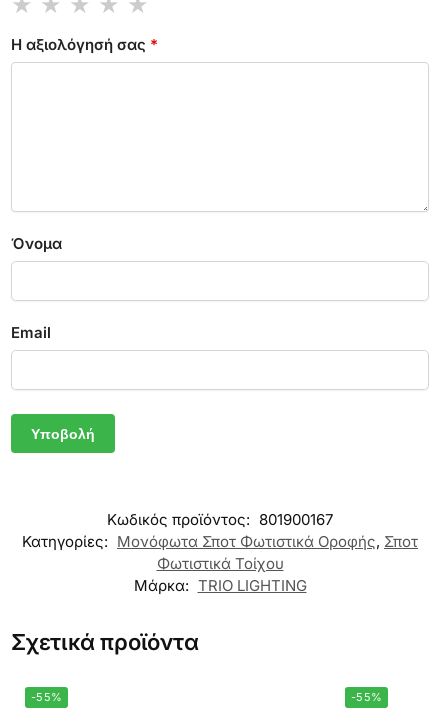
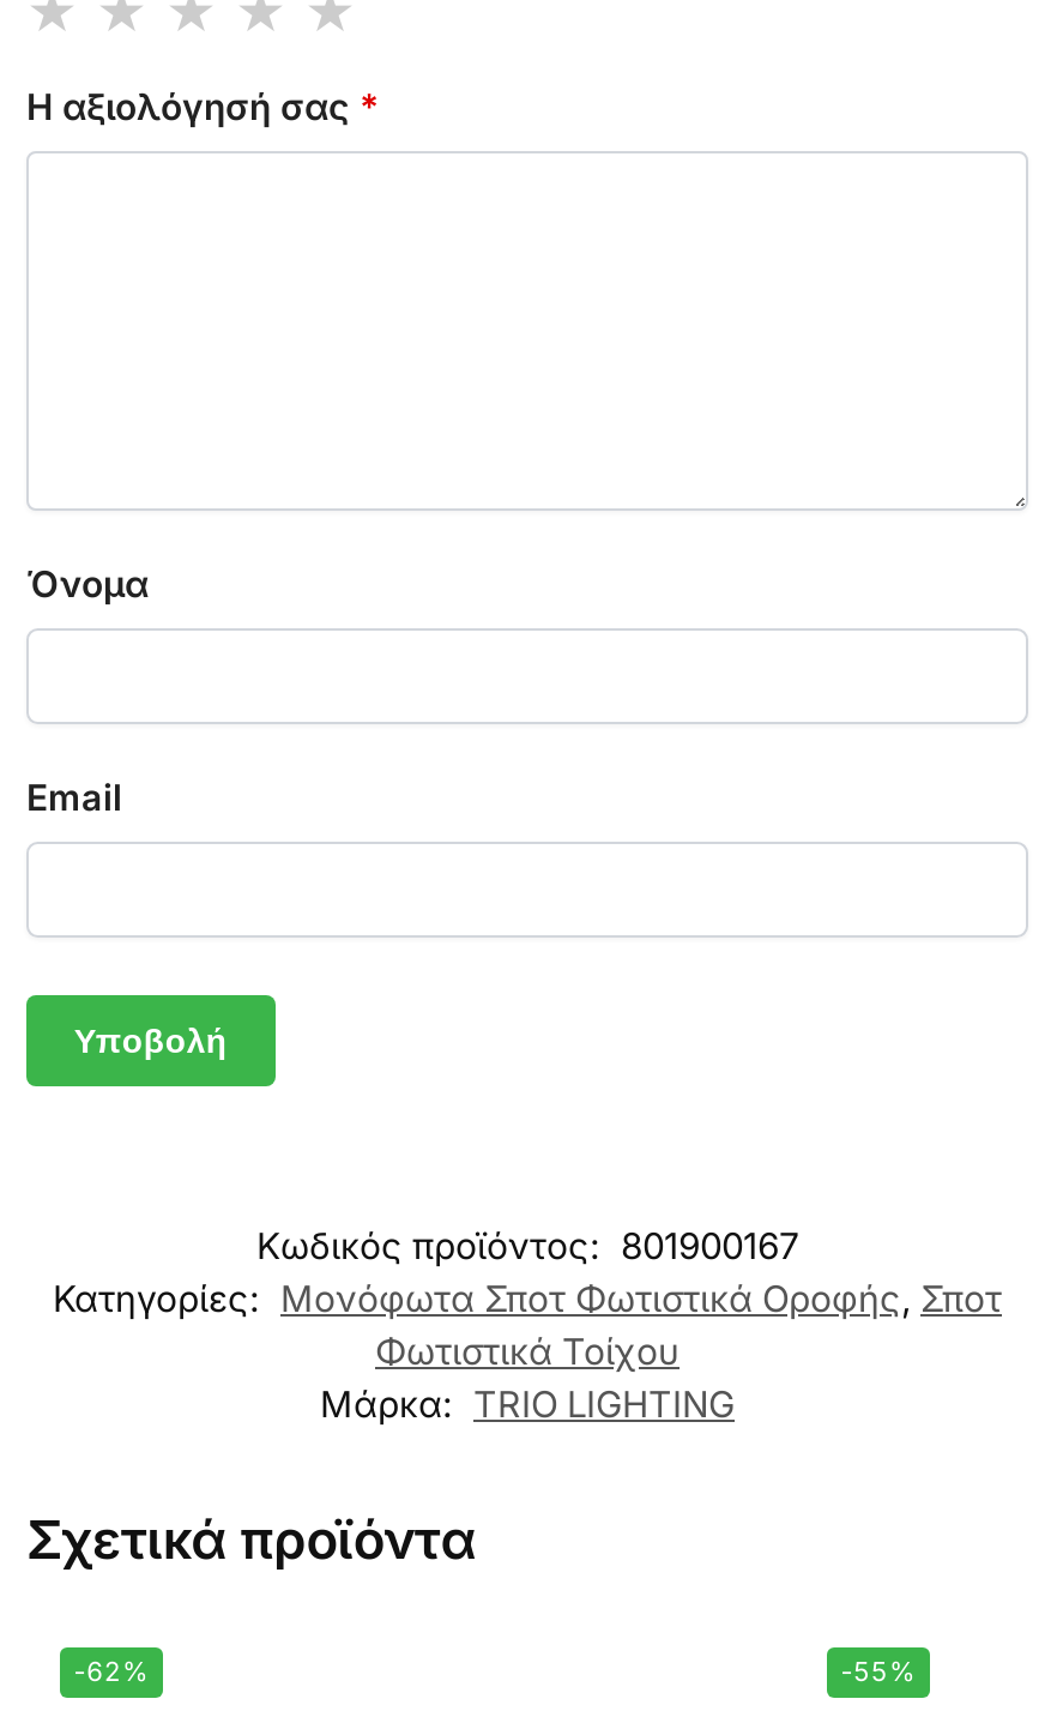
[31,690,62,704] -55% -> [74,1655,150,1689] -62%

